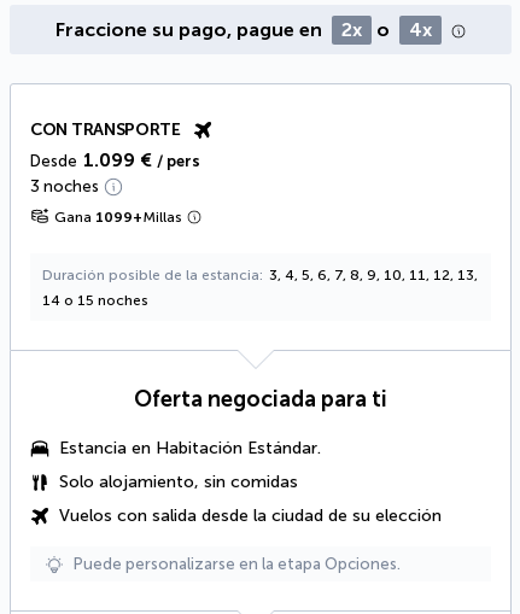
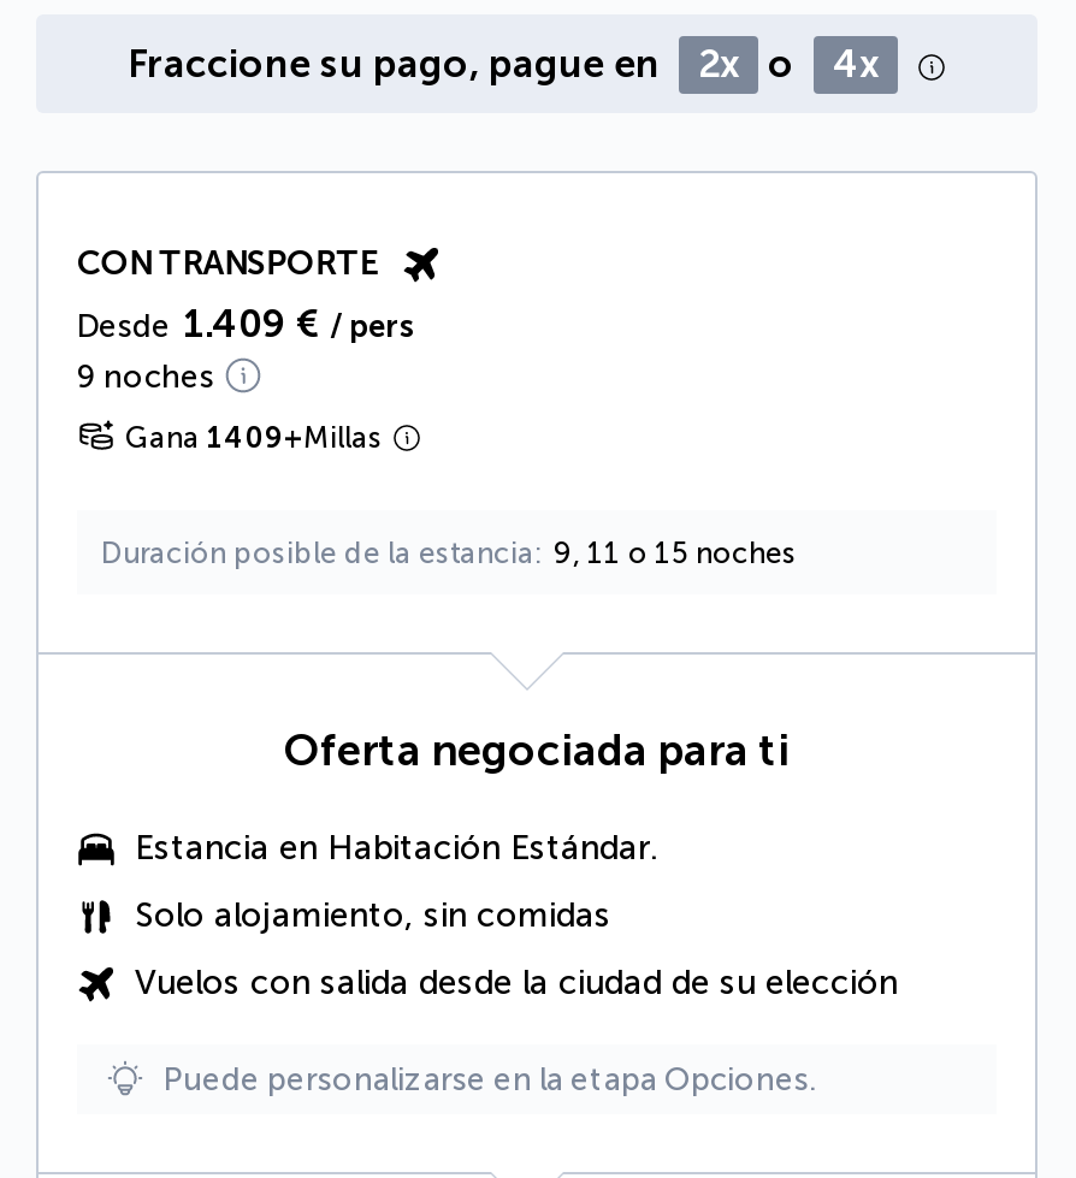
[30,149,478,309] Desde 1.099 € / pers | 3 noches | Gana 1099+Millas | Duración posible de la estancia 3, 4, 5, 6, 7, 8, 9, 10, 11, 12, 13, | 14 o 15 noches -> [77,300,797,570] Desde 1.409 € / pers | 9 noches | Gana 1409+Millas | Duración posible de la estancia 9, 11 o 15 noches

